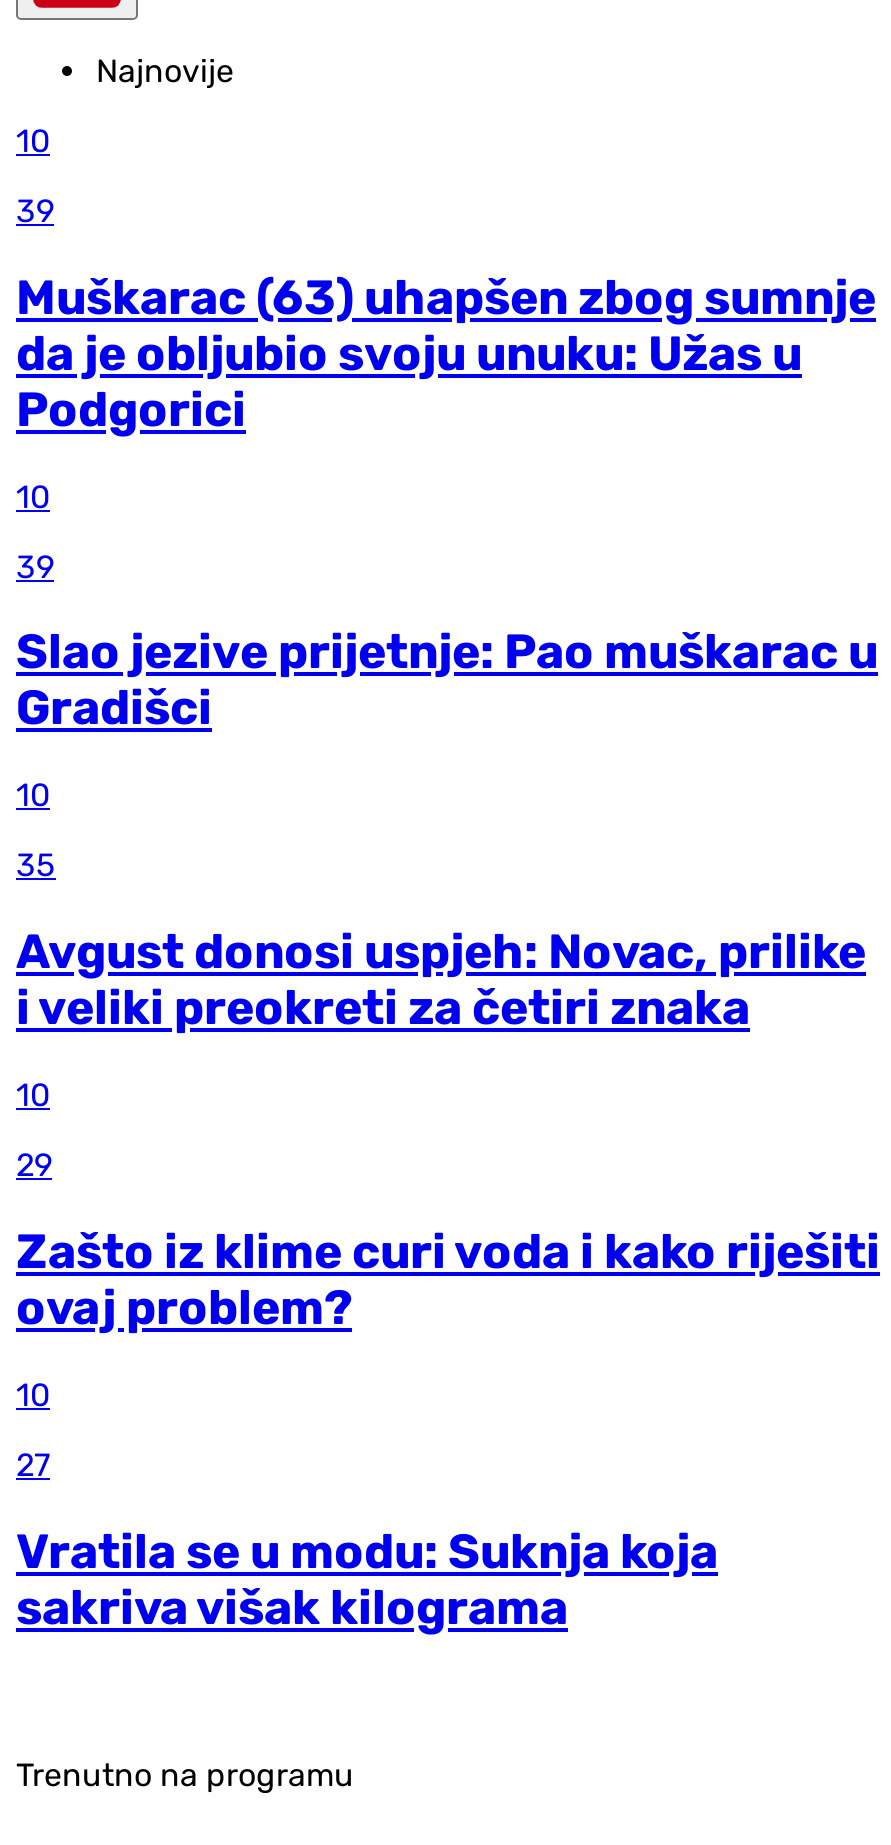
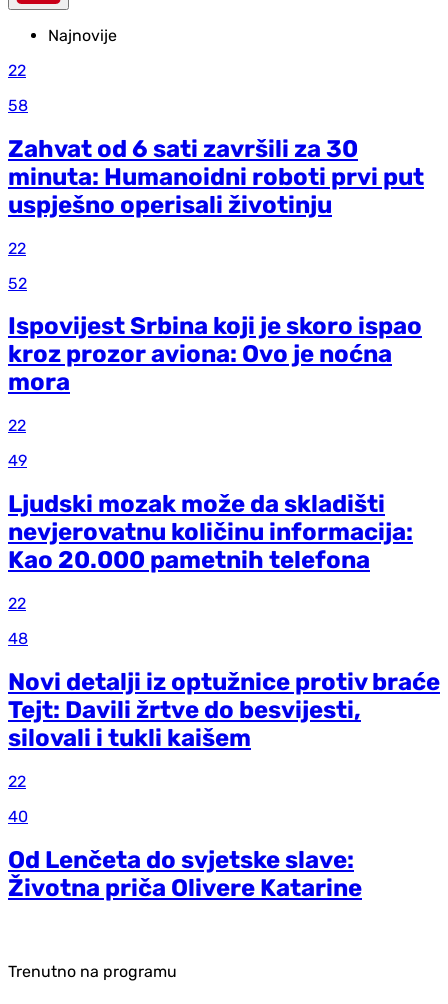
[16,121,50,159] 10 -> [8,61,26,80] 22
[16,191,54,229] 39 -> [8,96,28,115] 58
[16,269,876,437] Muškarac (63) uhapšen zbog sumnje | da je obljubio svoju unuku: Užas u | Podgorici -> [8,135,424,219] Zahvat od 6 sati završili za 30 | minuta: Humanoidni roboti prvi put | uspješno operisali životinju
[16,477,50,515] 10 -> [8,238,26,257] 22
[16,547,54,585] 39 -> [8,273,27,292] 52
[16,625,878,737] Slao jezive prijetnje: Pao muškarac u | Gradišci -> [8,312,422,396] Ispovijest Srbina koji je skoro ispao | kroz prozor aviona: Ovo je noćna | mora
[16,777,50,815] 10 -> [8,416,26,435] 22
[16,847,56,885] 35 -> [8,451,27,470] 49
[16,924,866,1036] Avgust donosi uspjeh: Novac, prilike | i veliki preokreti za četiri znaka -> [8,490,413,574] Ljudski mozak može da skladišti | nevjerovatnu količinu informacija: | Kao 20.000 pametnih telefona
[16,1076,50,1114] 10 -> [8,594,26,613] 22
[16,1146,52,1184] 29 -> [8,629,28,648] 48
[16,1224,880,1336] Zašto iz klime curi voda i kako riješiti | ovaj problem? -> [8,668,440,752] Novi detalji iz optužnice protiv braće | Tejt: Davili žrtve do besvijesti, | silovali i tukli kaišem
[16,1376,50,1414] 10 -> [8,772,26,791] 22
[16,1446,50,1484] 27 -> [8,807,28,826] 40
[16,1524,718,1636] Vratila se u modu: Suknja koja | sakriva višak kilograma -> [8,846,362,902] Od Lenčeta do svjetske slave: | Životna priča Olivere Katarine

